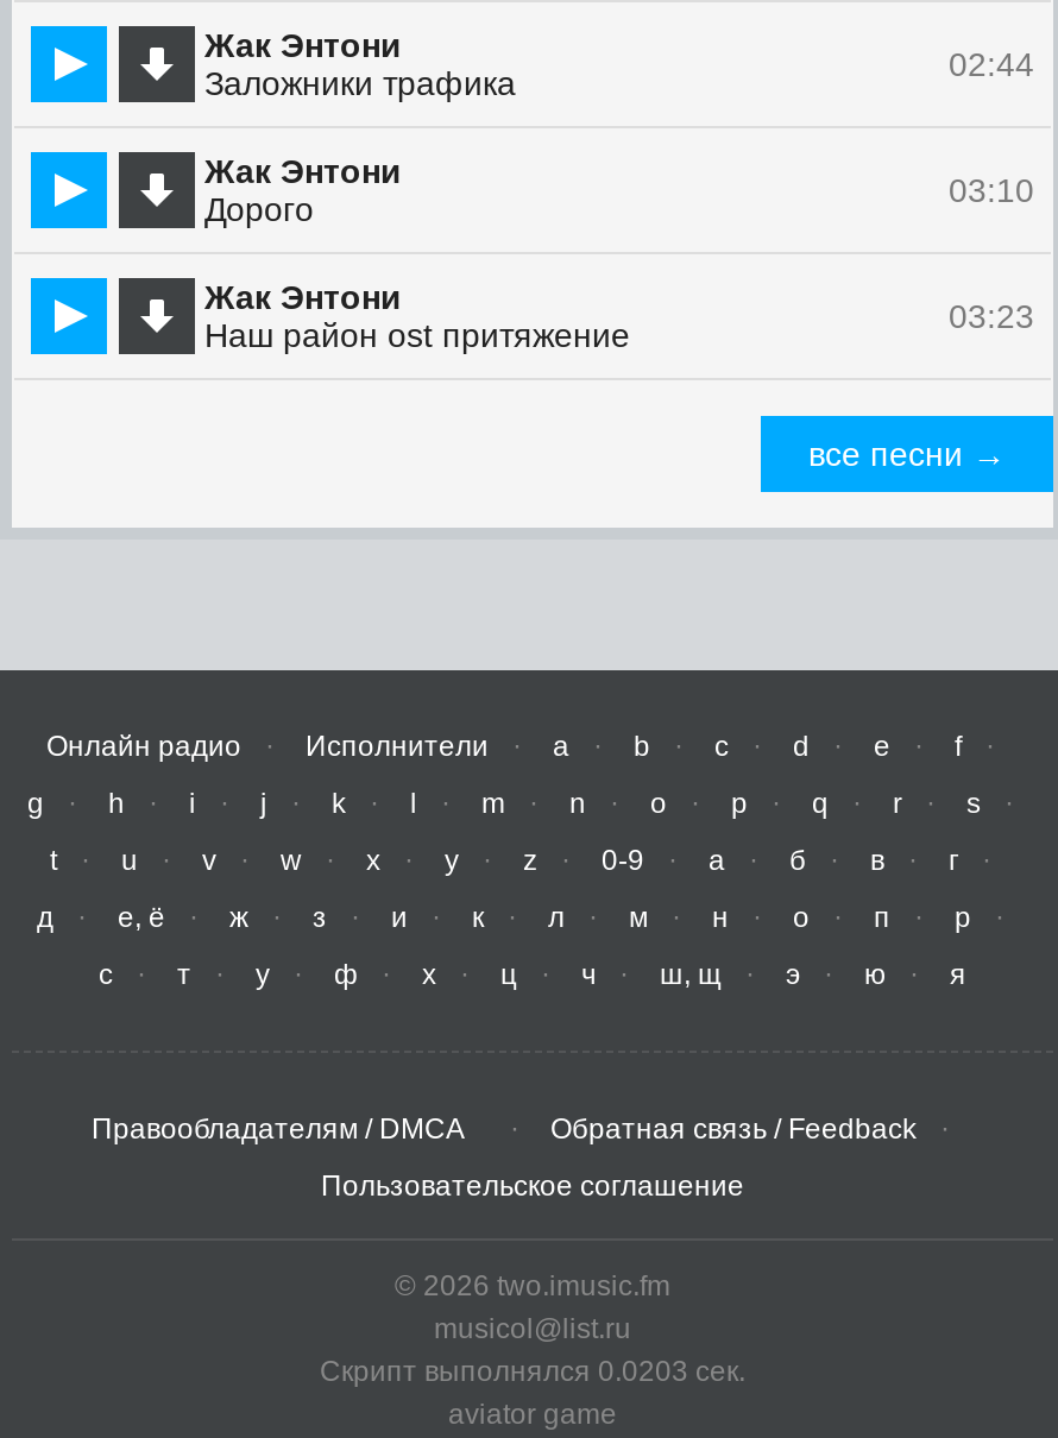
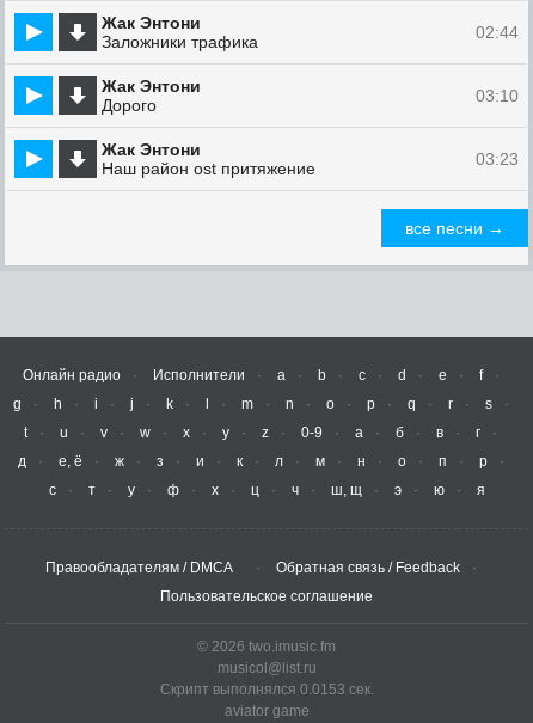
[320,1355,745,1388] Скрипт выполнялся 0.0203 сек. -> [160,681,373,698] Скрипт выполнялся 0.0153 сек.

